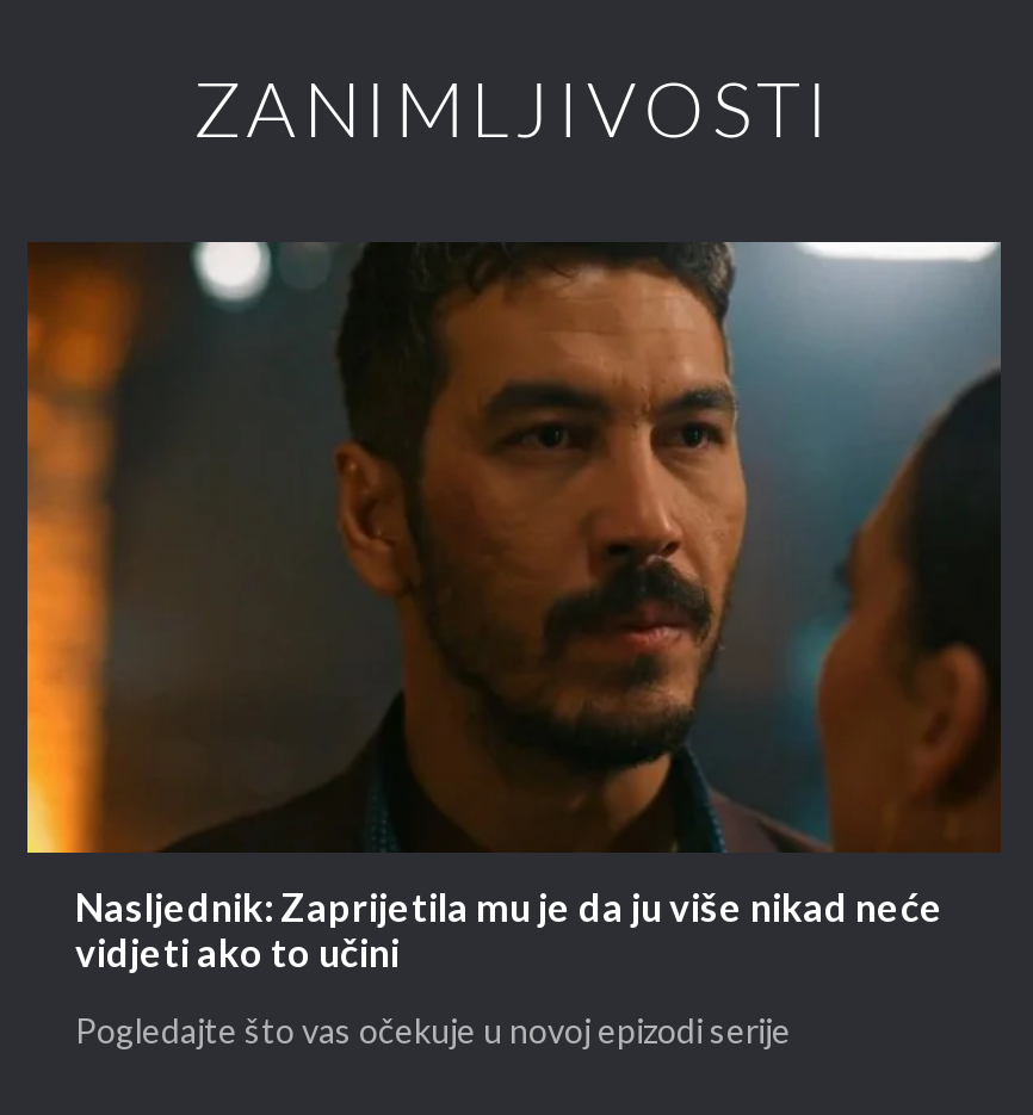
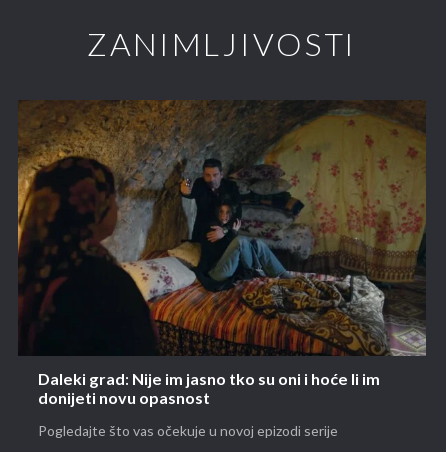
[25,240,1003,979] [image] | Nasljednik: Zaprijetila mu je da ju više nikad neće | vidjeti ako to učini -> [17,99,427,409] [image] | Daleki grad: Nije im jasno tko su oni i hoće li im | donijeti novu opasnost

